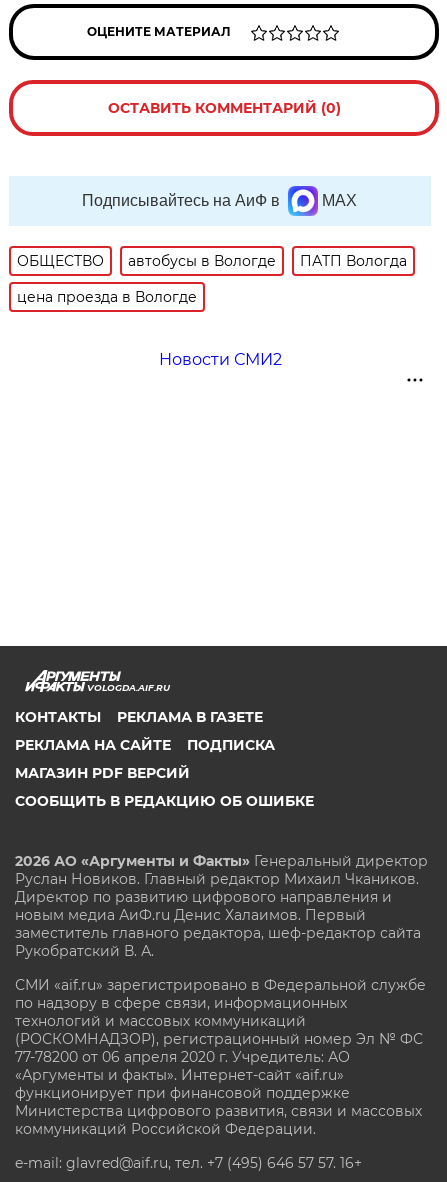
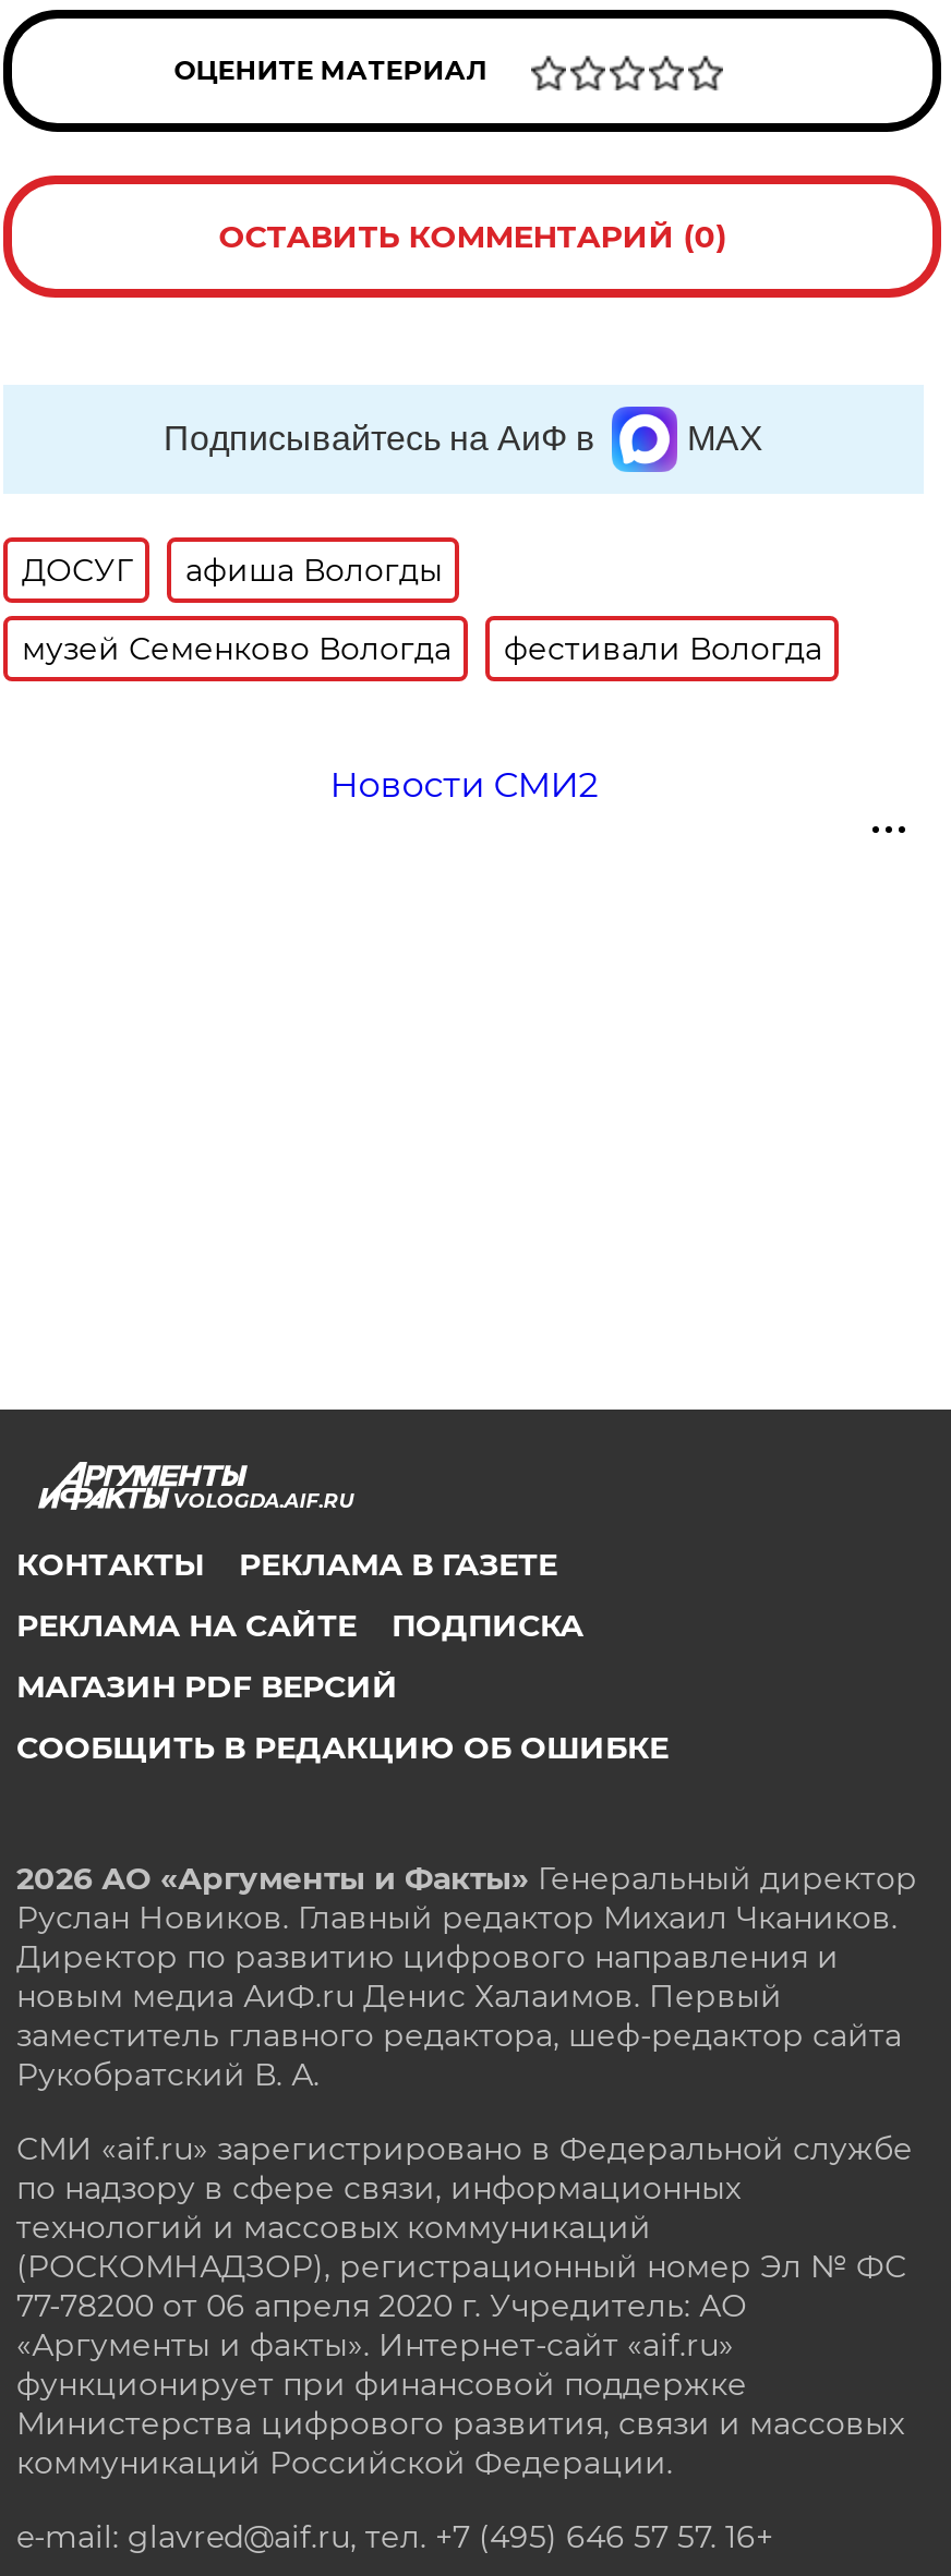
[17,252,407,270] ОБЩЕСТВО | автобусы в Вологде | ПАТП Вологда -> [22,551,443,590] ДОСУГ | афиша Вологды
[17,288,197,306] цена проезда в Вологде -> [22,629,822,669] музей Семенково Вологда | фестивали Вологда

